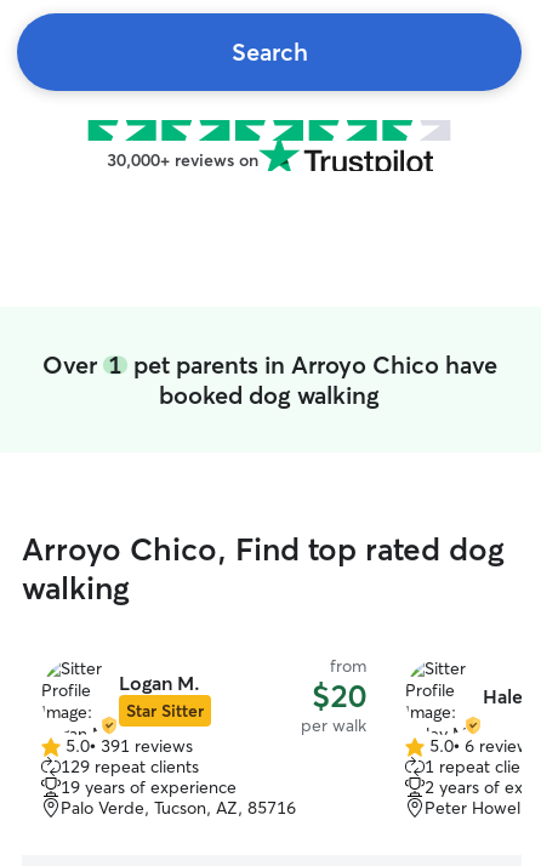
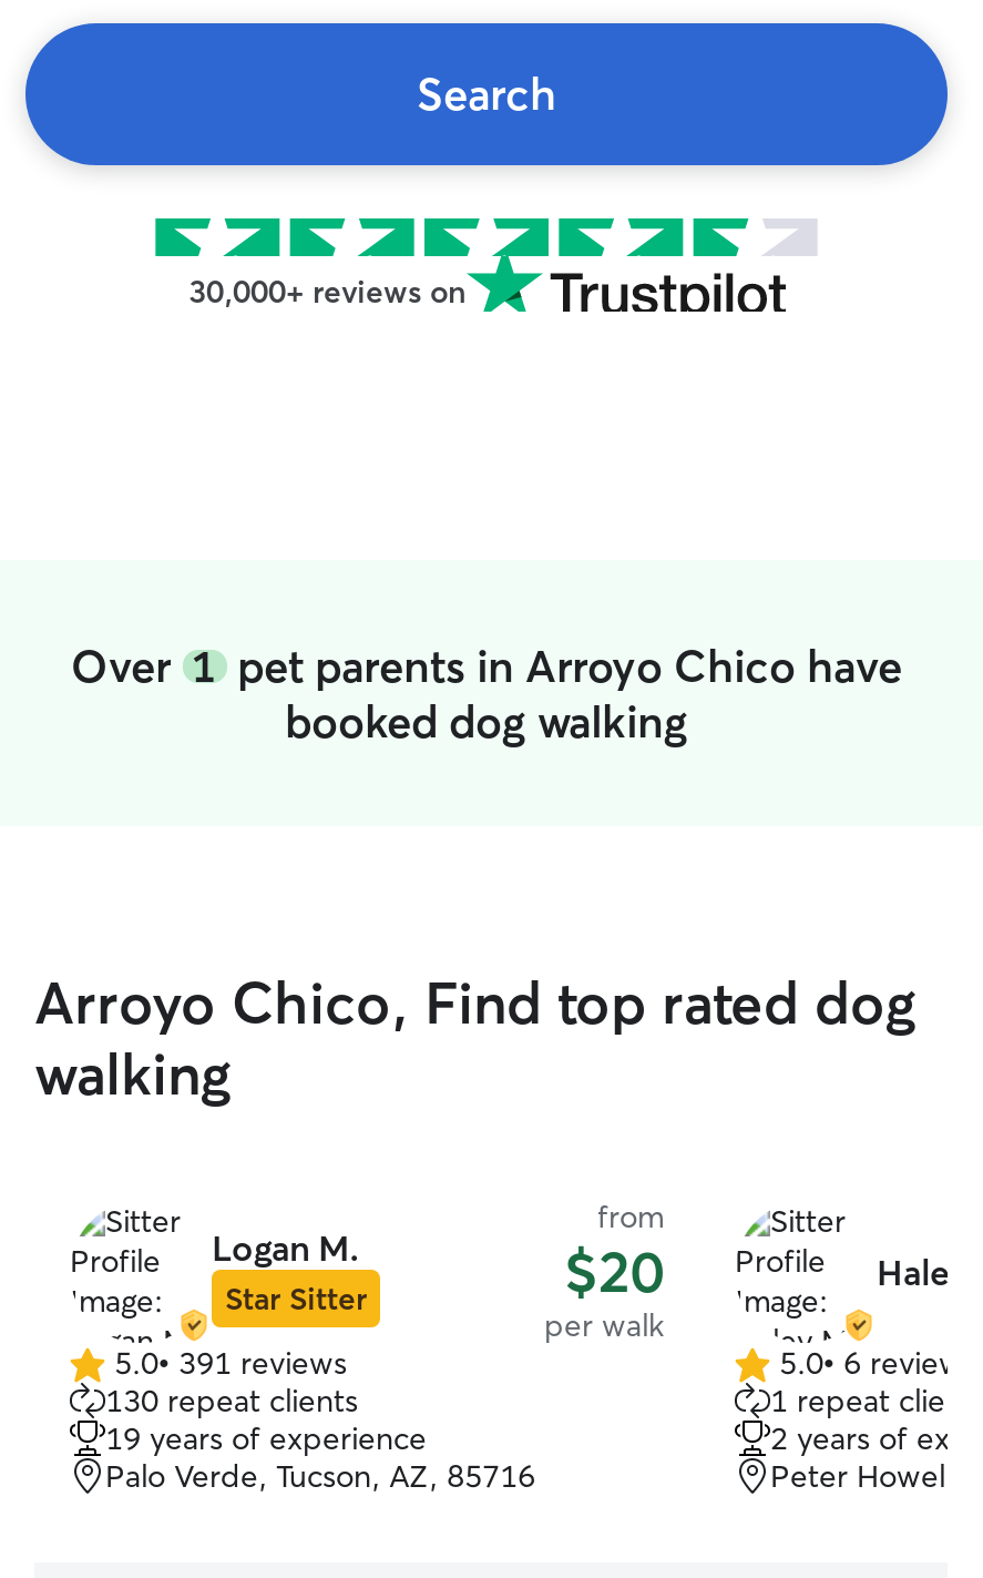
[61,756,199,777] 129 repeat clients -> [105,1381,358,1421] 130 repeat clients

